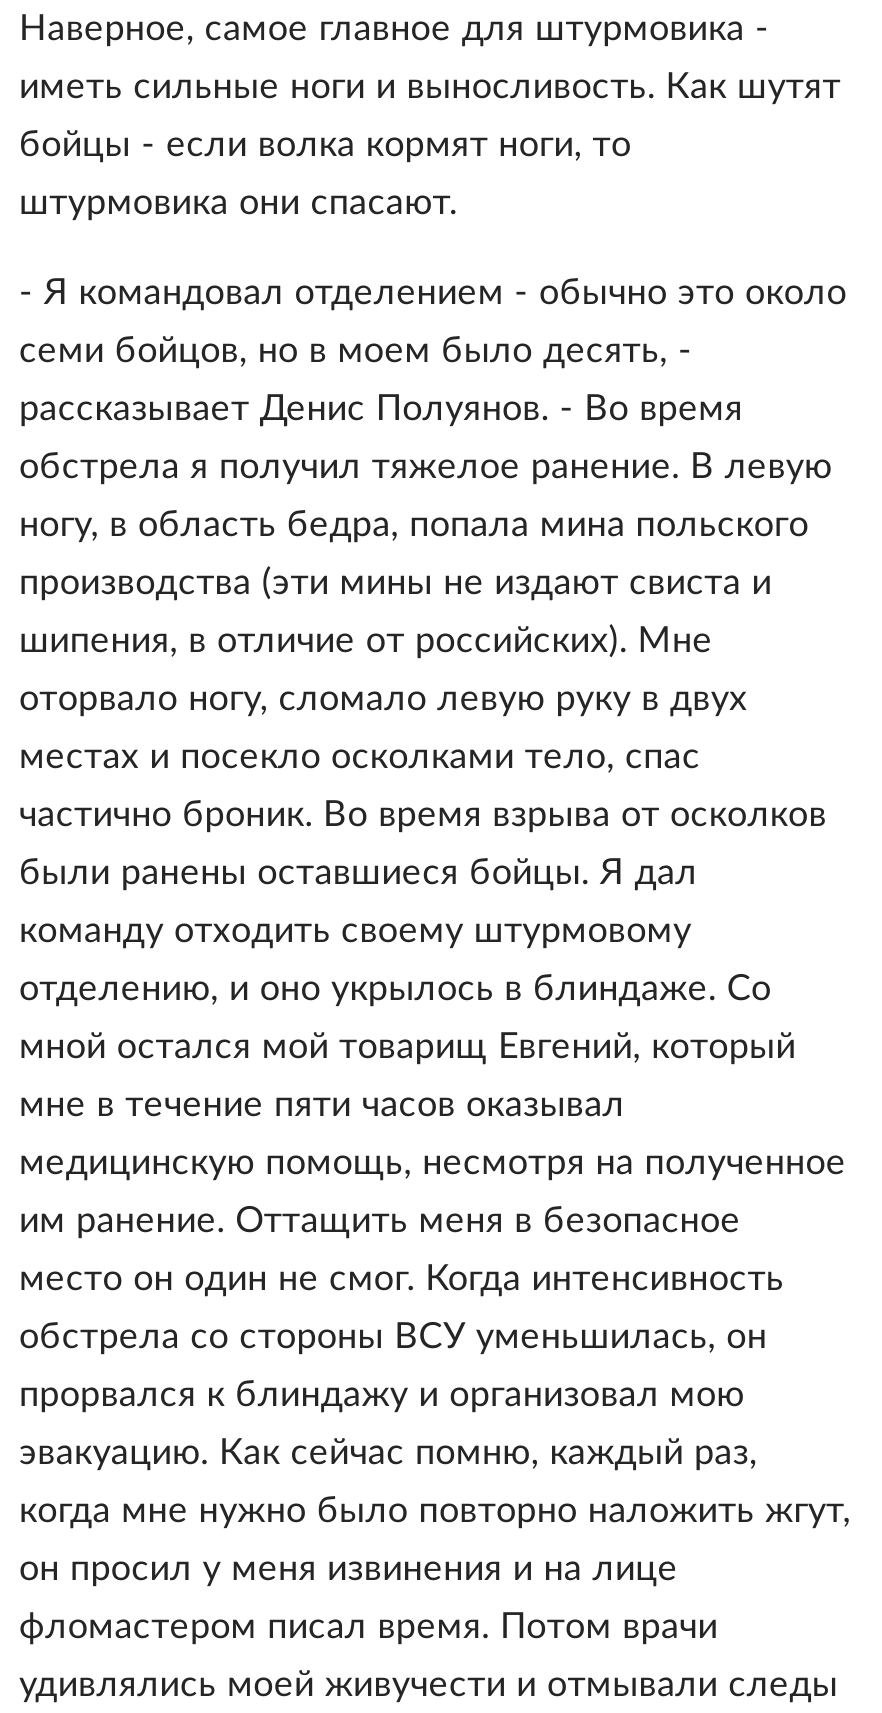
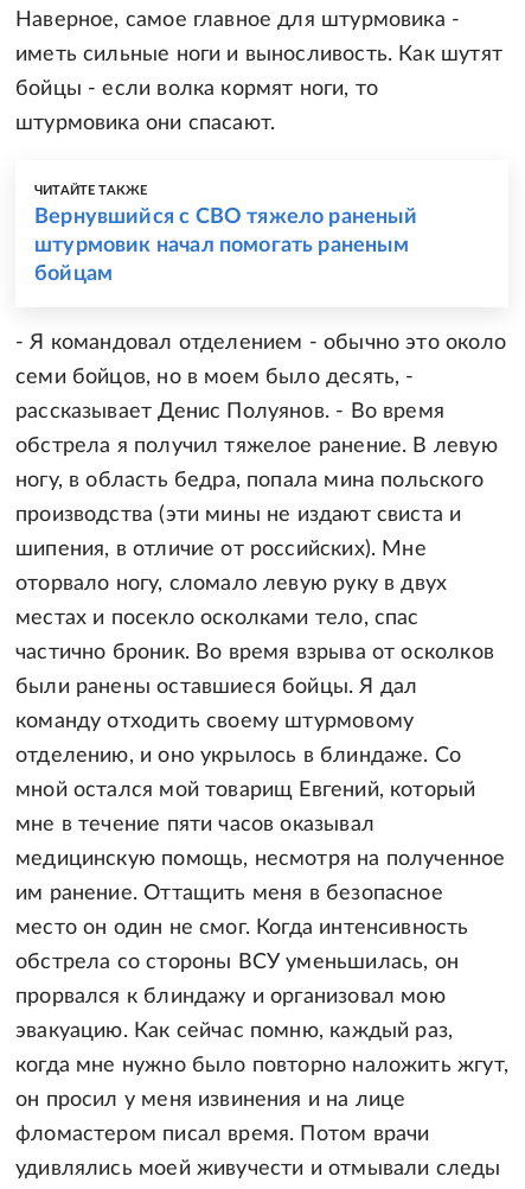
none -> [34,184,417,285] ЧИТАЙТЕ ТАКЖЕ | Вернувшийся с СВО тяжело раненый | штурмовик начал помогать раненым | бойцам

